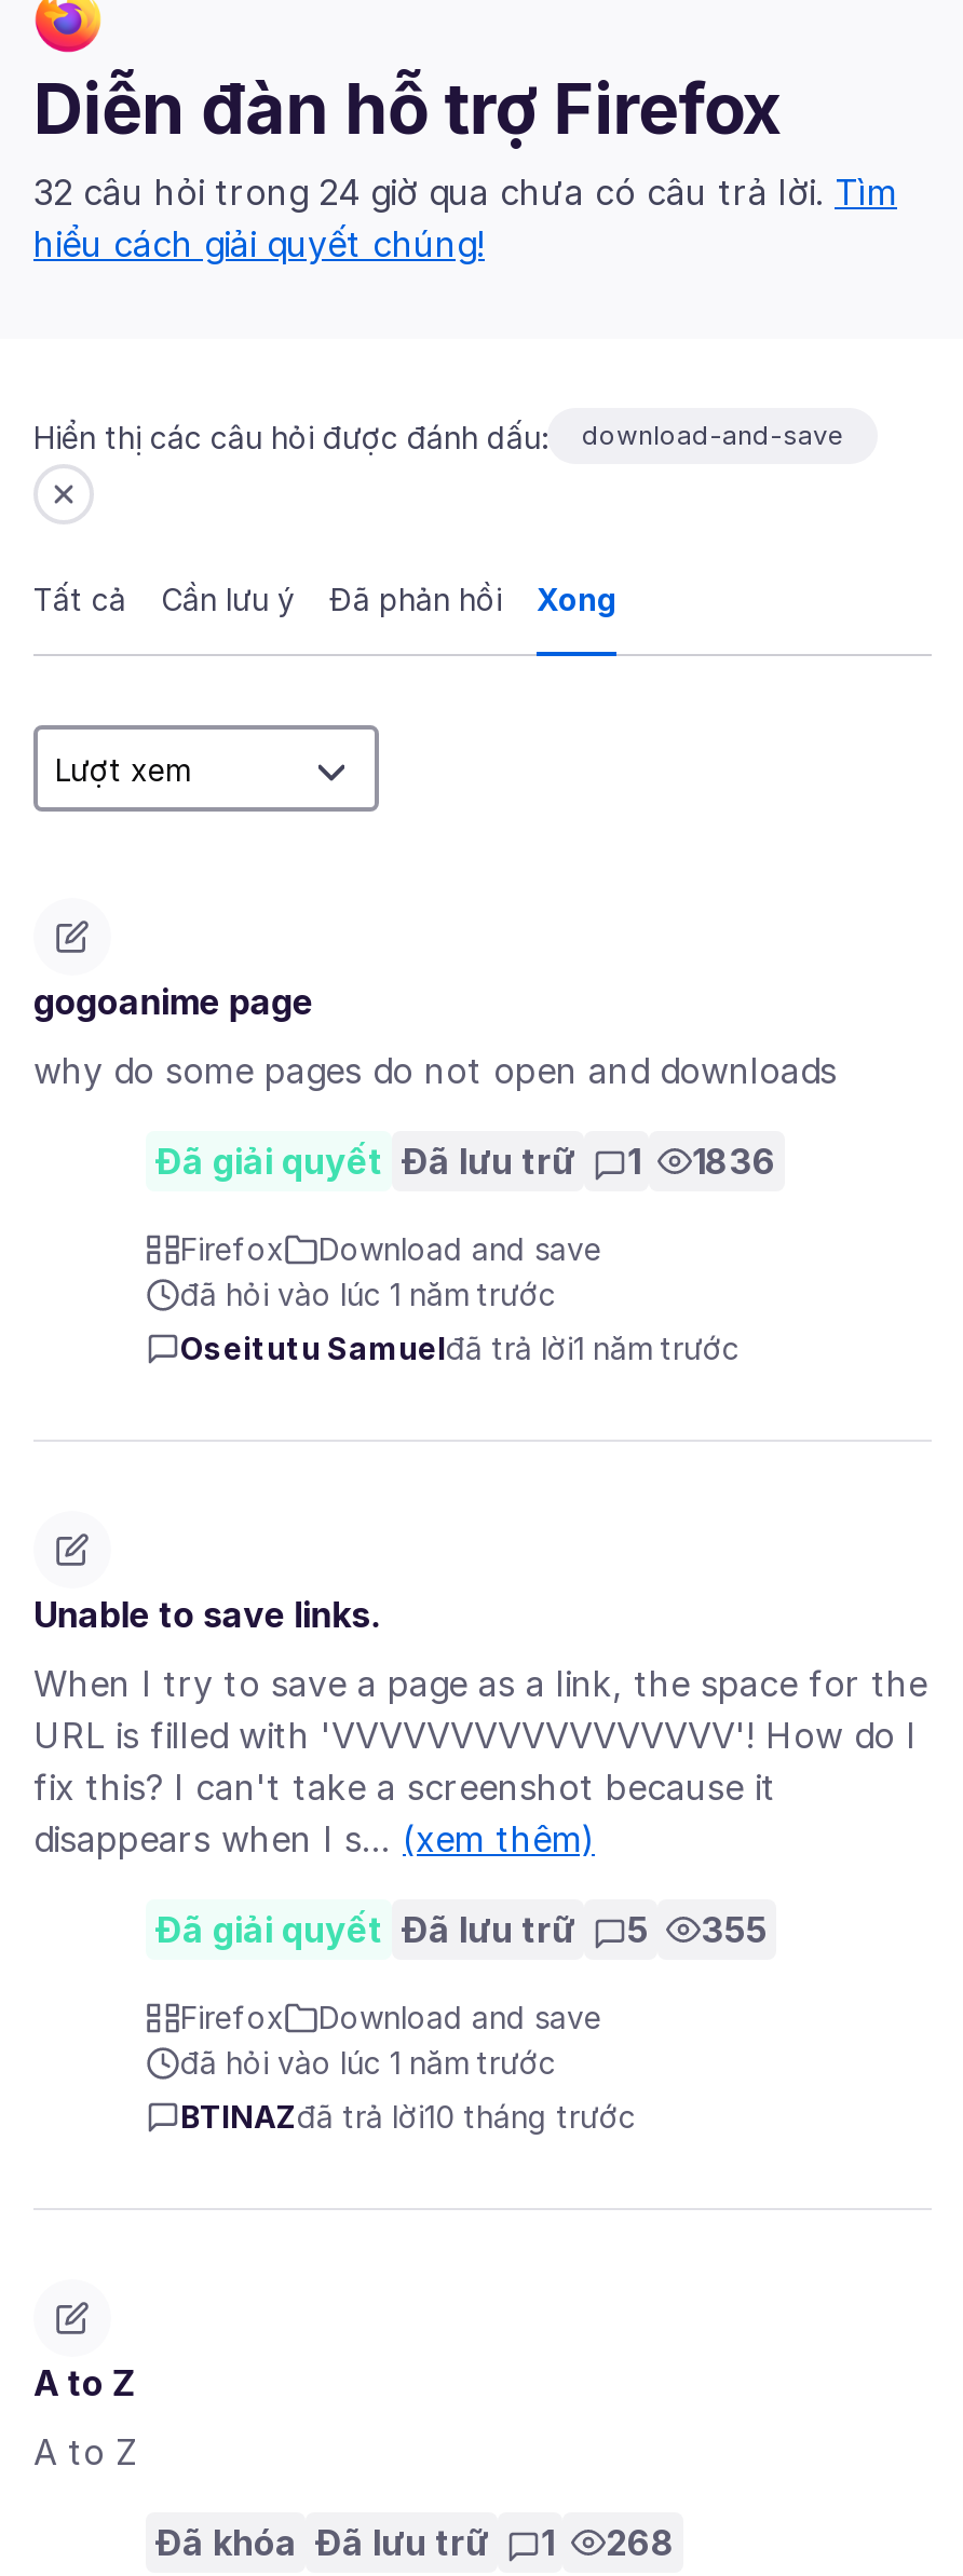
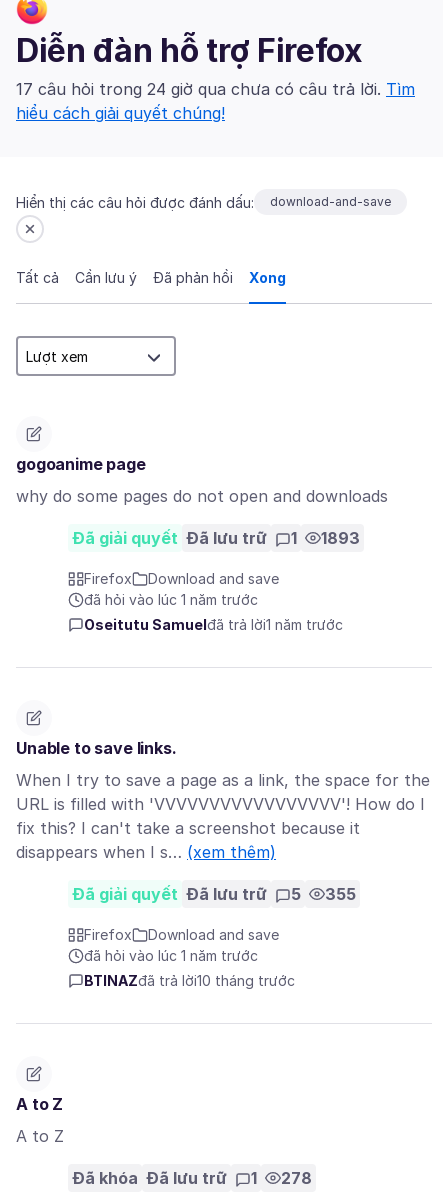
[33,172,897,215] 32 câu hỏi trong 24 giờ qua chưa có câu trả lời. Tìm -> [16,79,415,99] 17 câu hỏi trong 24 giờ qua chưa có câu trả lời. Tìm
[154,1141,776,1184] Đã giải quyết Đã lưu trữ 1 1836 -> [72,528,360,548] Đã giải quyết Đã lưu trữ 1 1893
[154,2522,675,2565] Đã khóa Đã lưu trữ 1 268 -> [72,1168,312,1188] Đã khóa Đã lưu trữ 1 278

